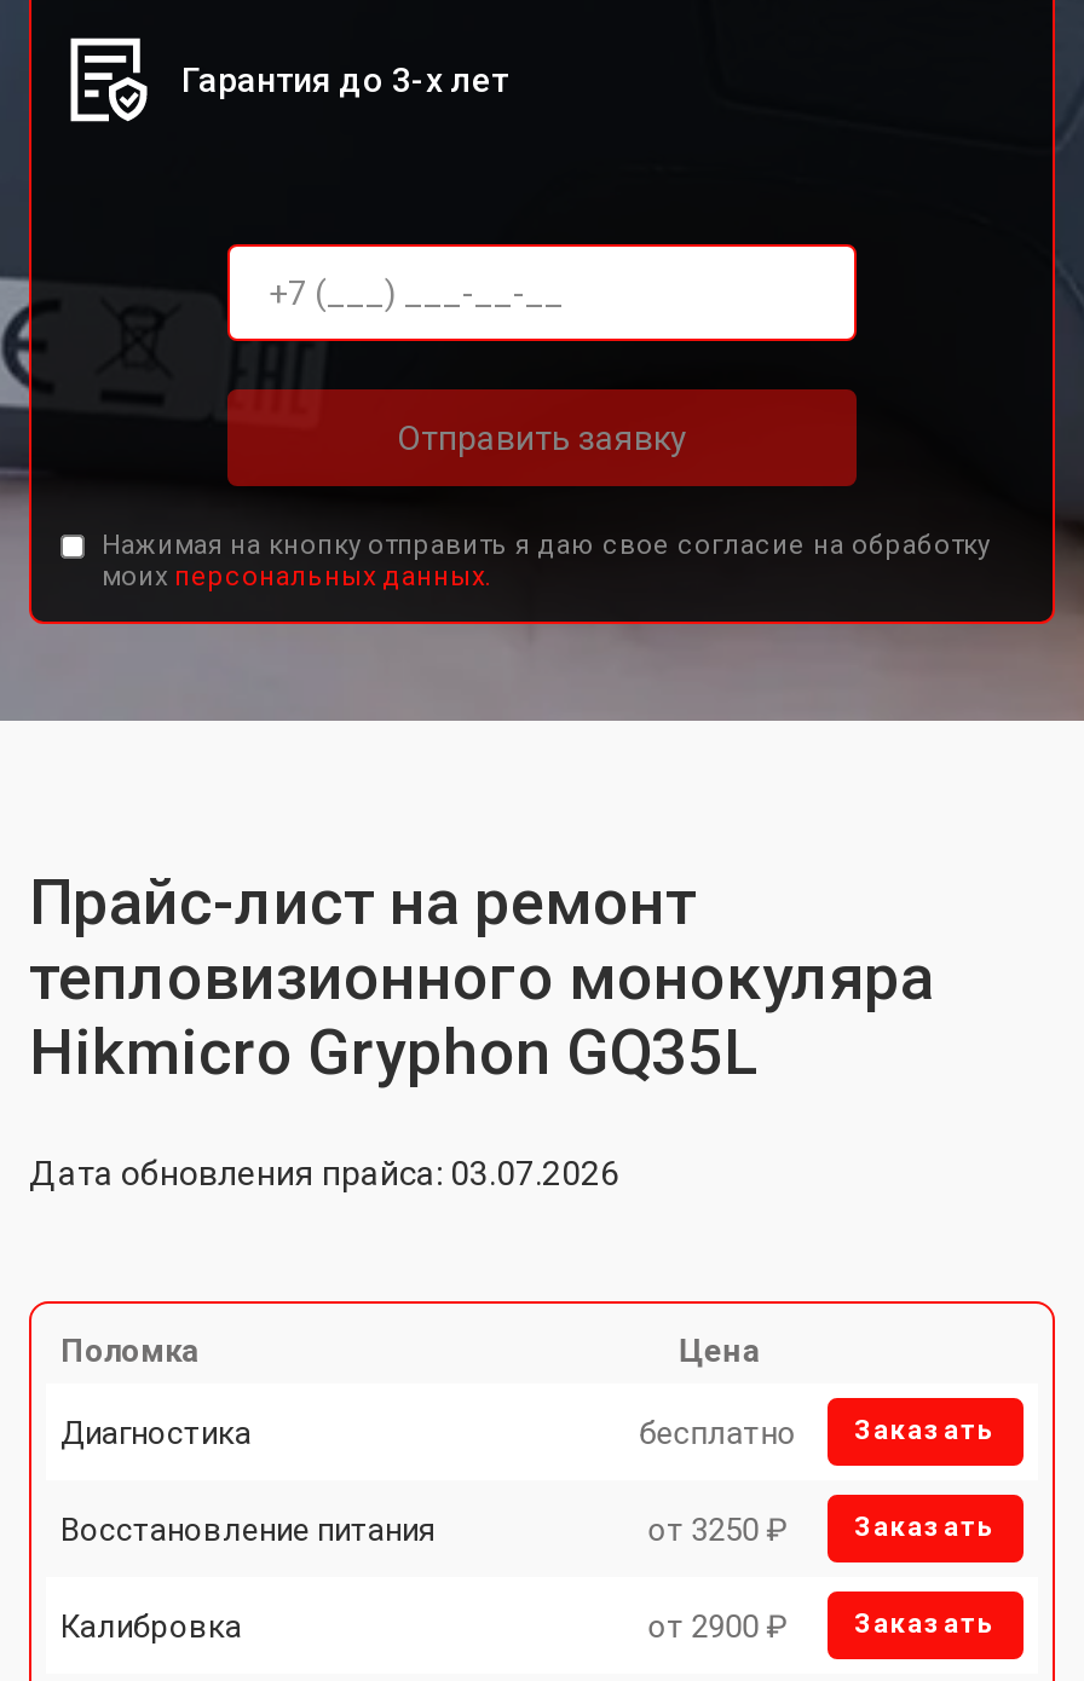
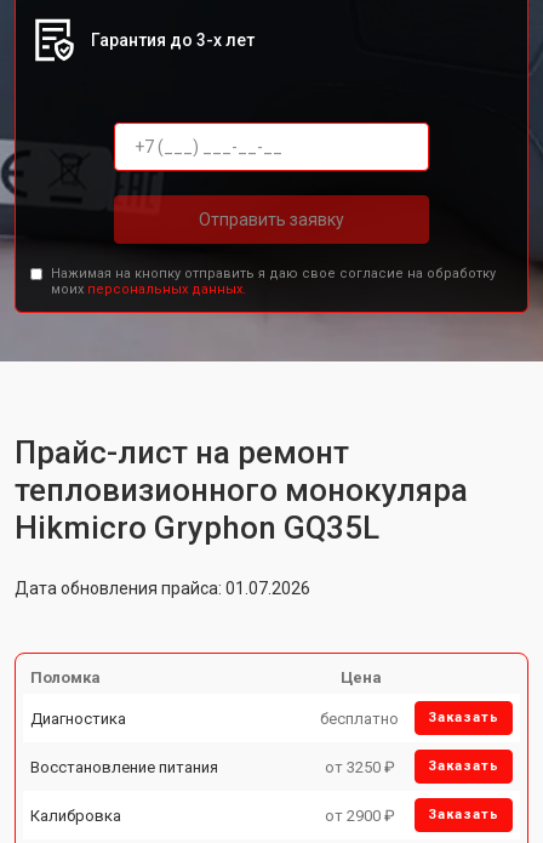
[29,1154,619,1192] Дата обновления прайса: 03.07.2026 -> [15,579,310,598] Дата обновления прайса: 01.07.2026

